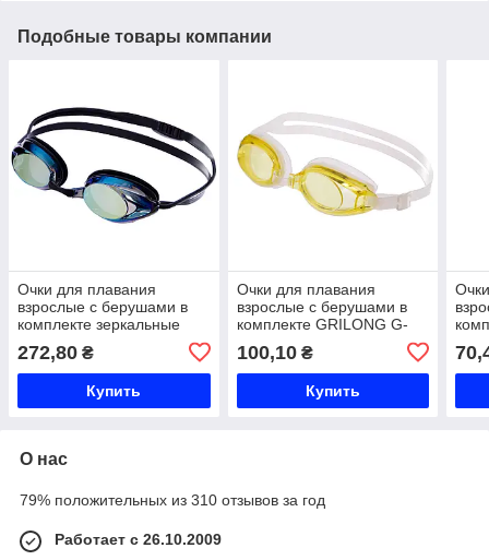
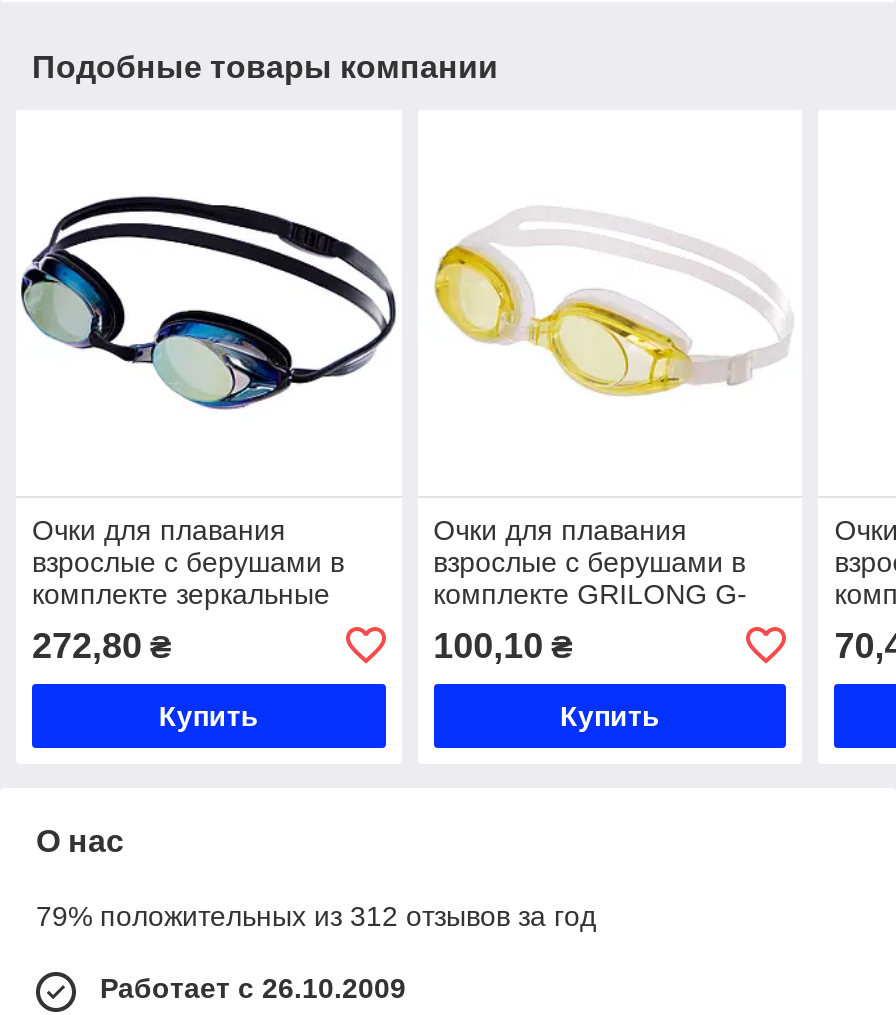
[20,491,325,508] 79% положительных из 310 отзывов за год -> [36,900,596,932] 79% положительных из 312 отзывов за год

